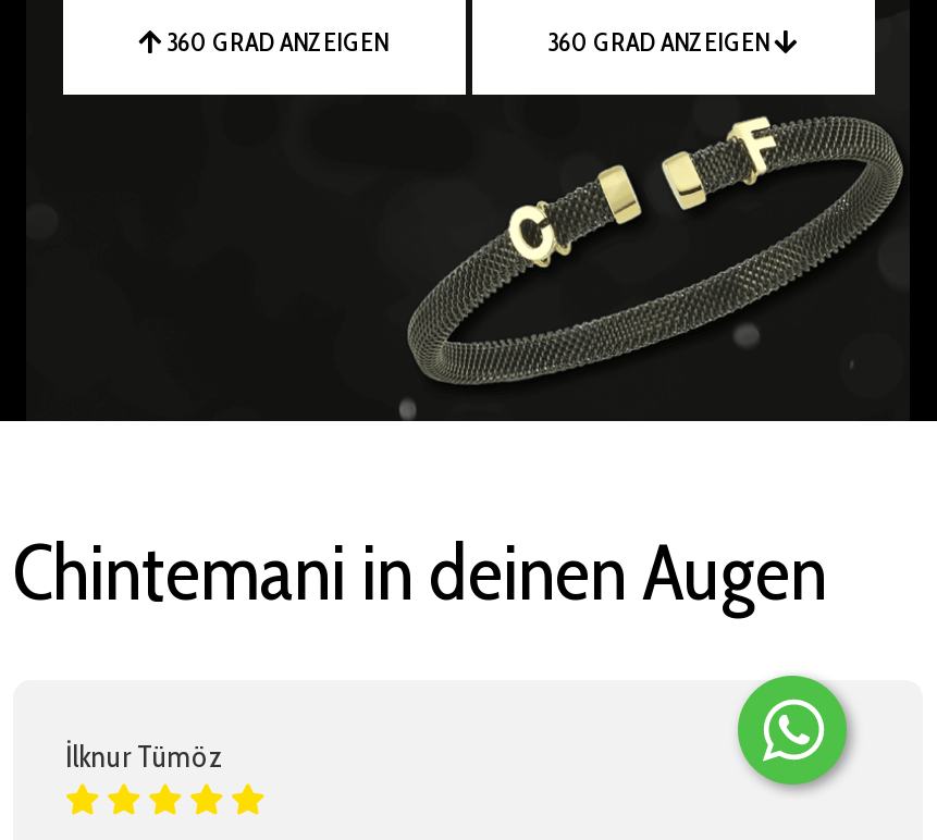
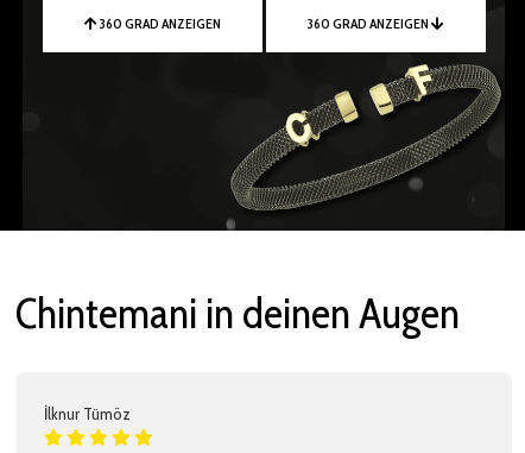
[736,672,853,792] [image] -> none

